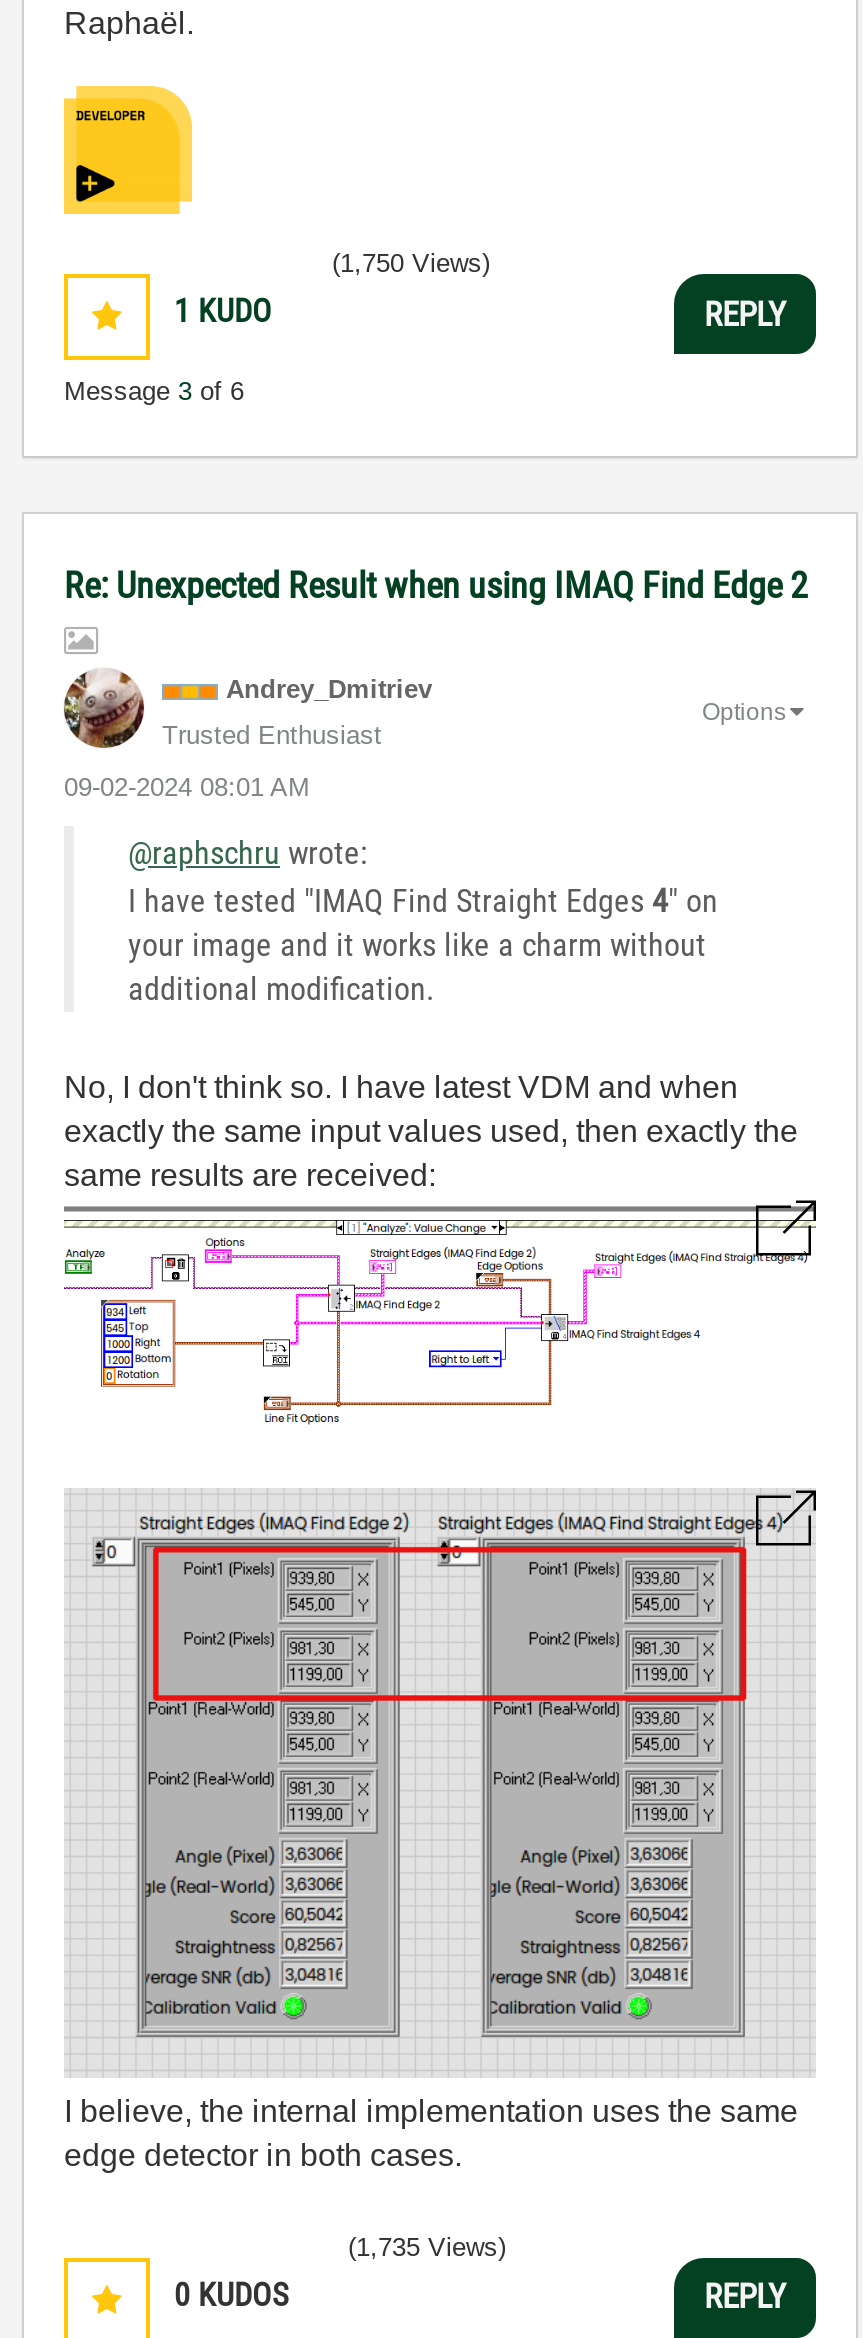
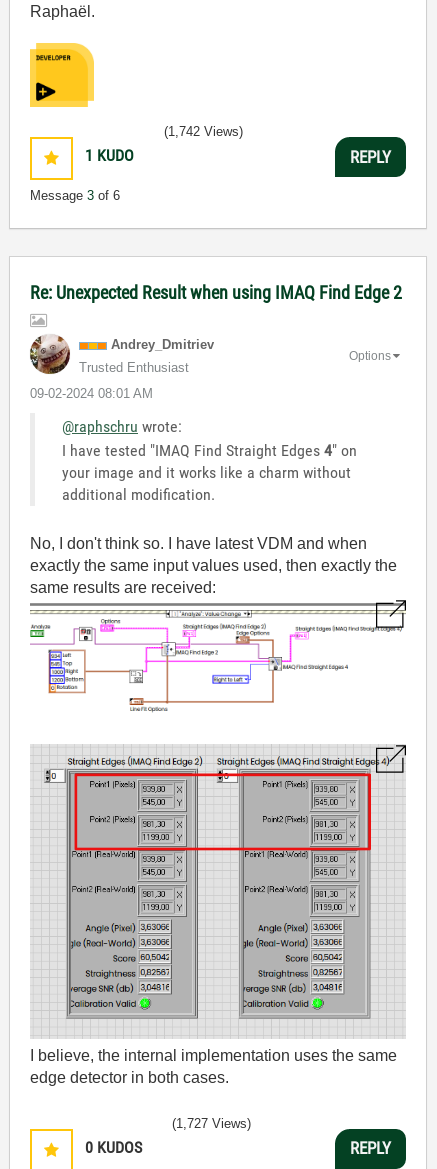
[332,248,490,278] (1,750 Views) -> [164,124,243,139] (1,742 Views)
[348,2231,506,2261] (1,735 Views) -> [172,1116,251,1131] (1,727 Views)

